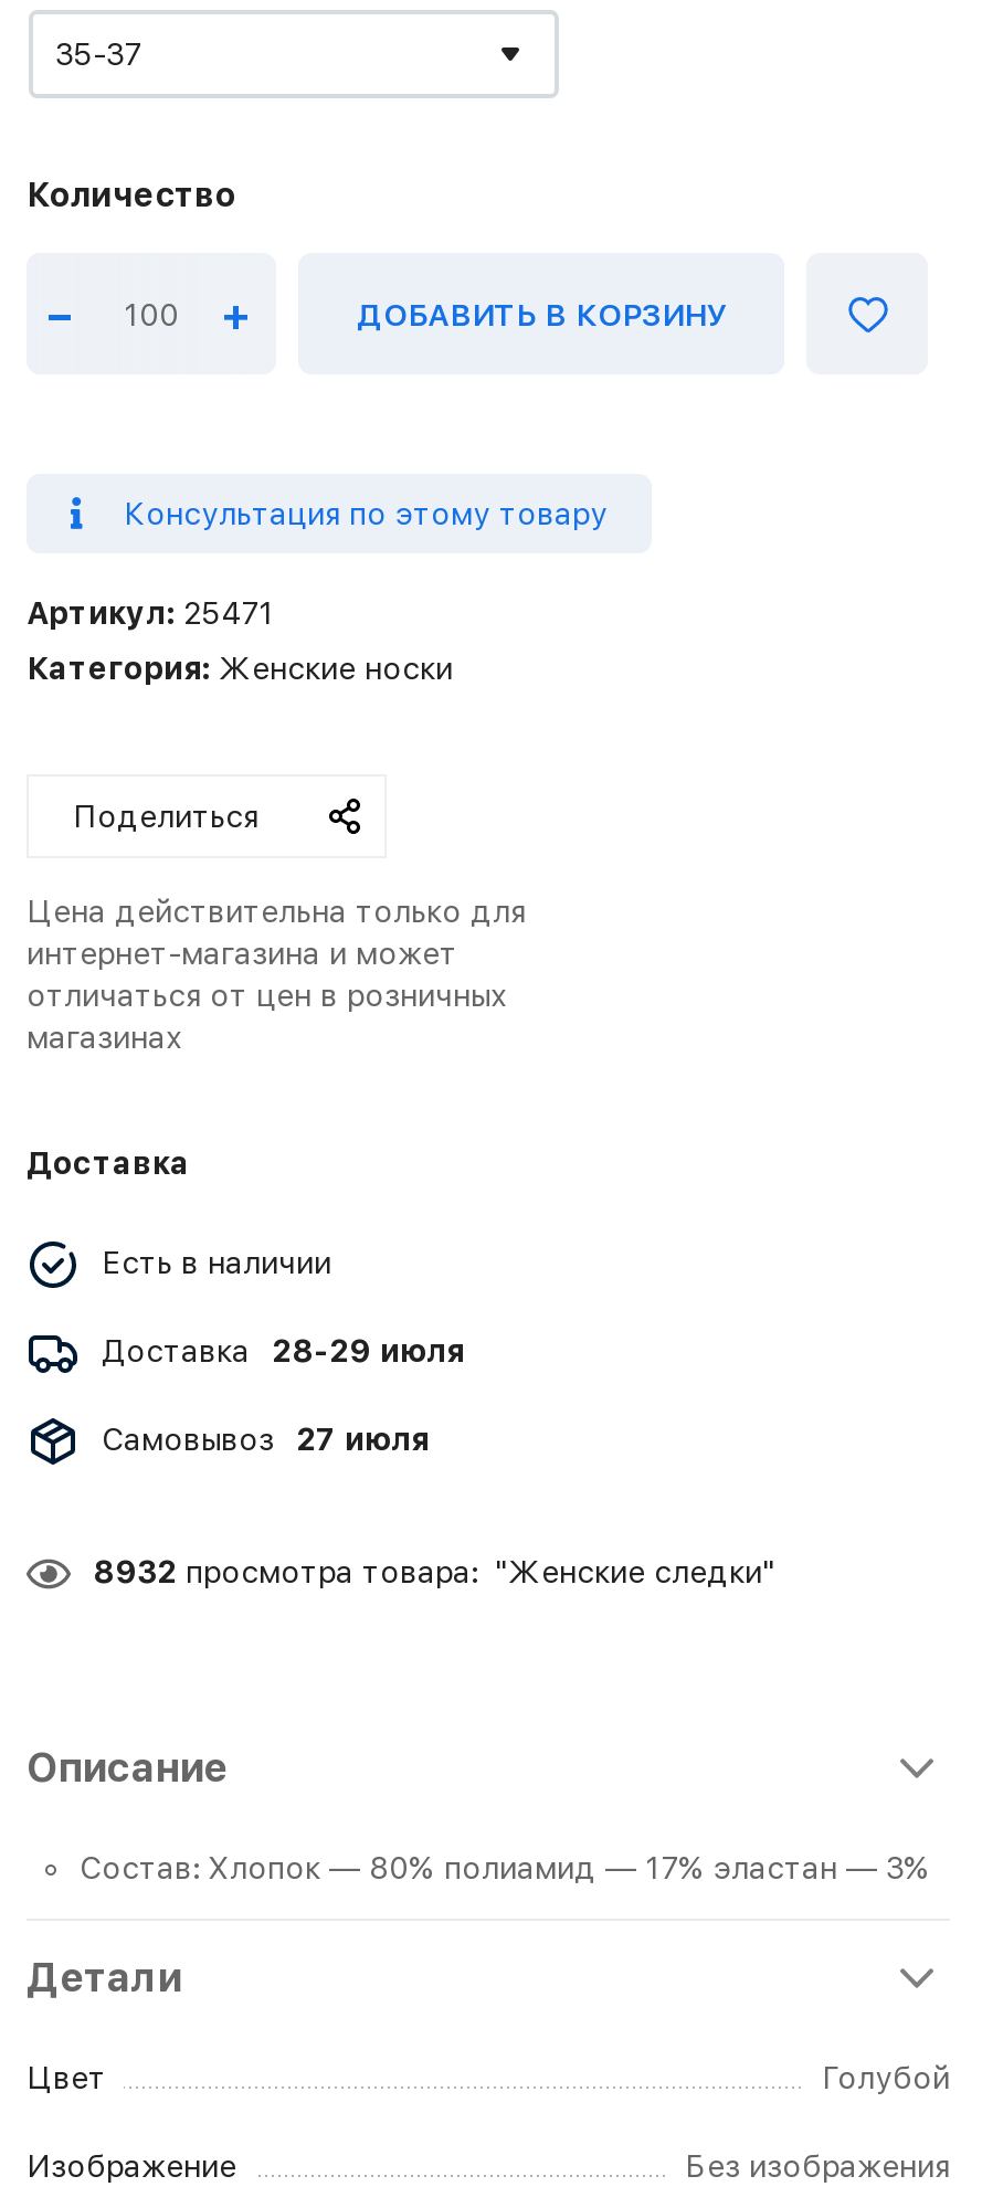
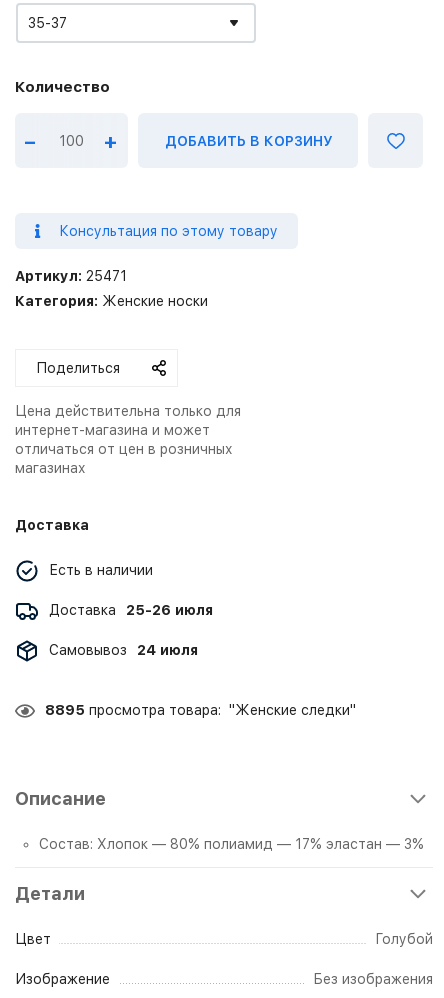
[102,1333,464,1369] Доставка 28-29 июля -> [49,602,213,618] Доставка 25-26 июля
[102,1422,429,1457] Самовывоз 27 июля -> [49,642,198,658] Самовывоз 24 июля
[93,1554,775,1590] 8932 просмотра товара: "Женские следки" -> [45,702,356,718] 8895 просмотра товара: "Женские следки"

